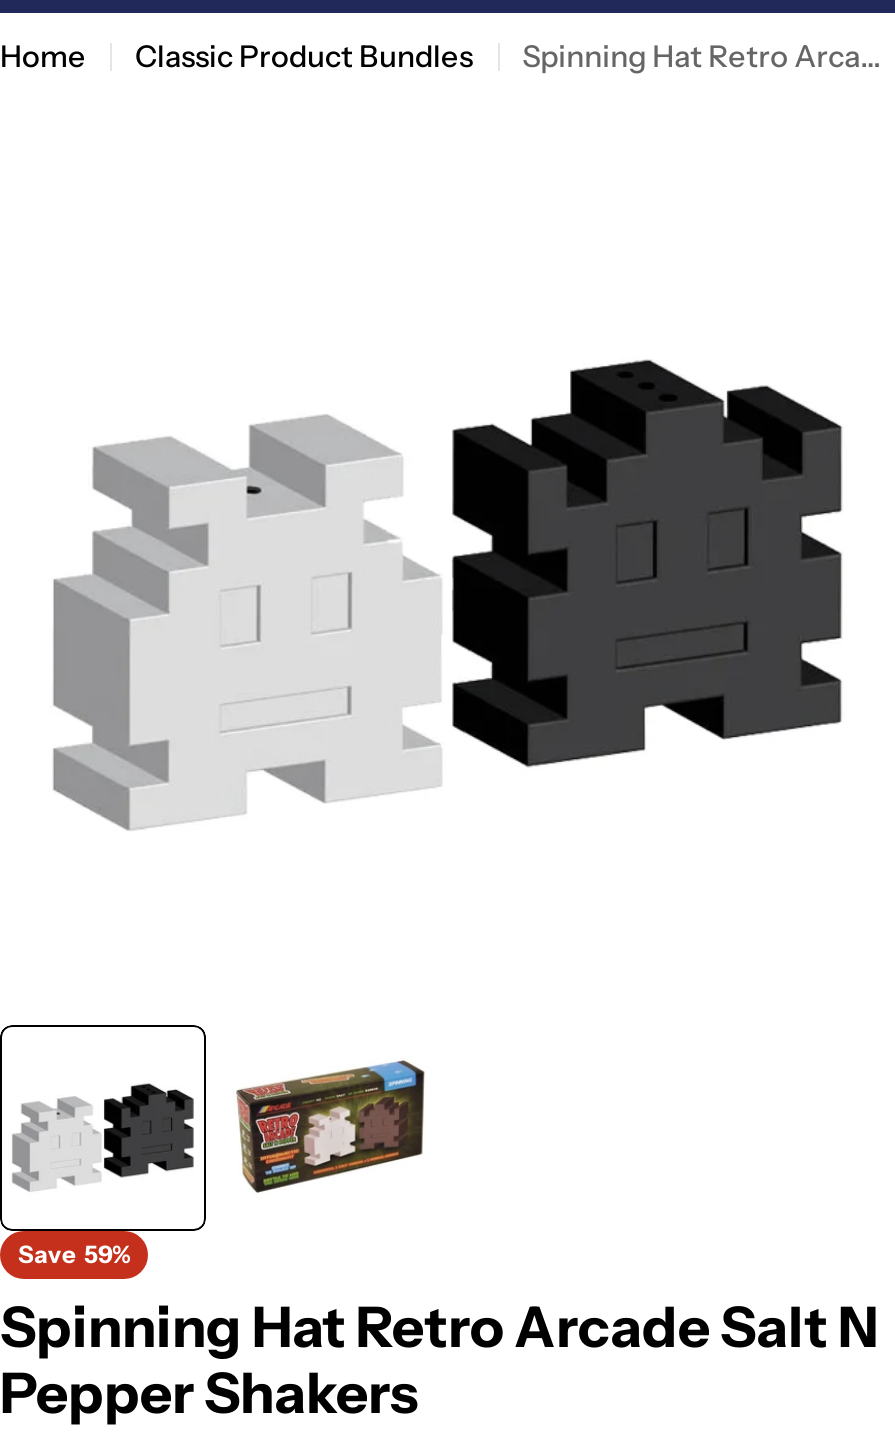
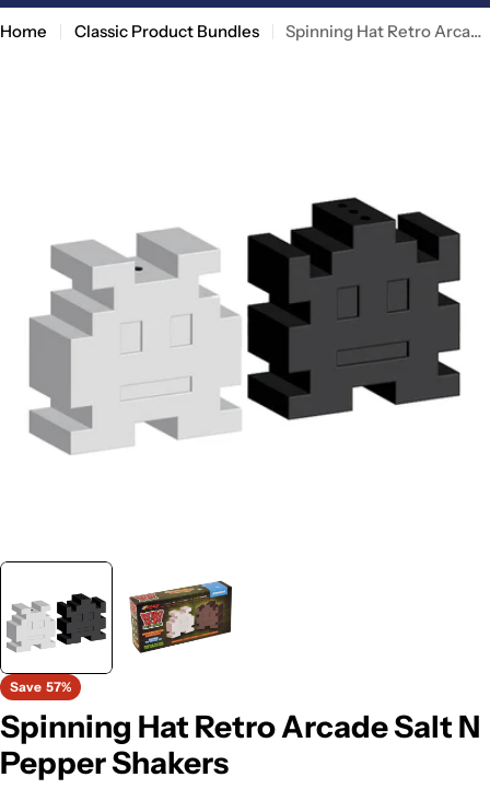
[18,1239,130,1269] Save 59% -> [10,678,71,695] Save 57%

